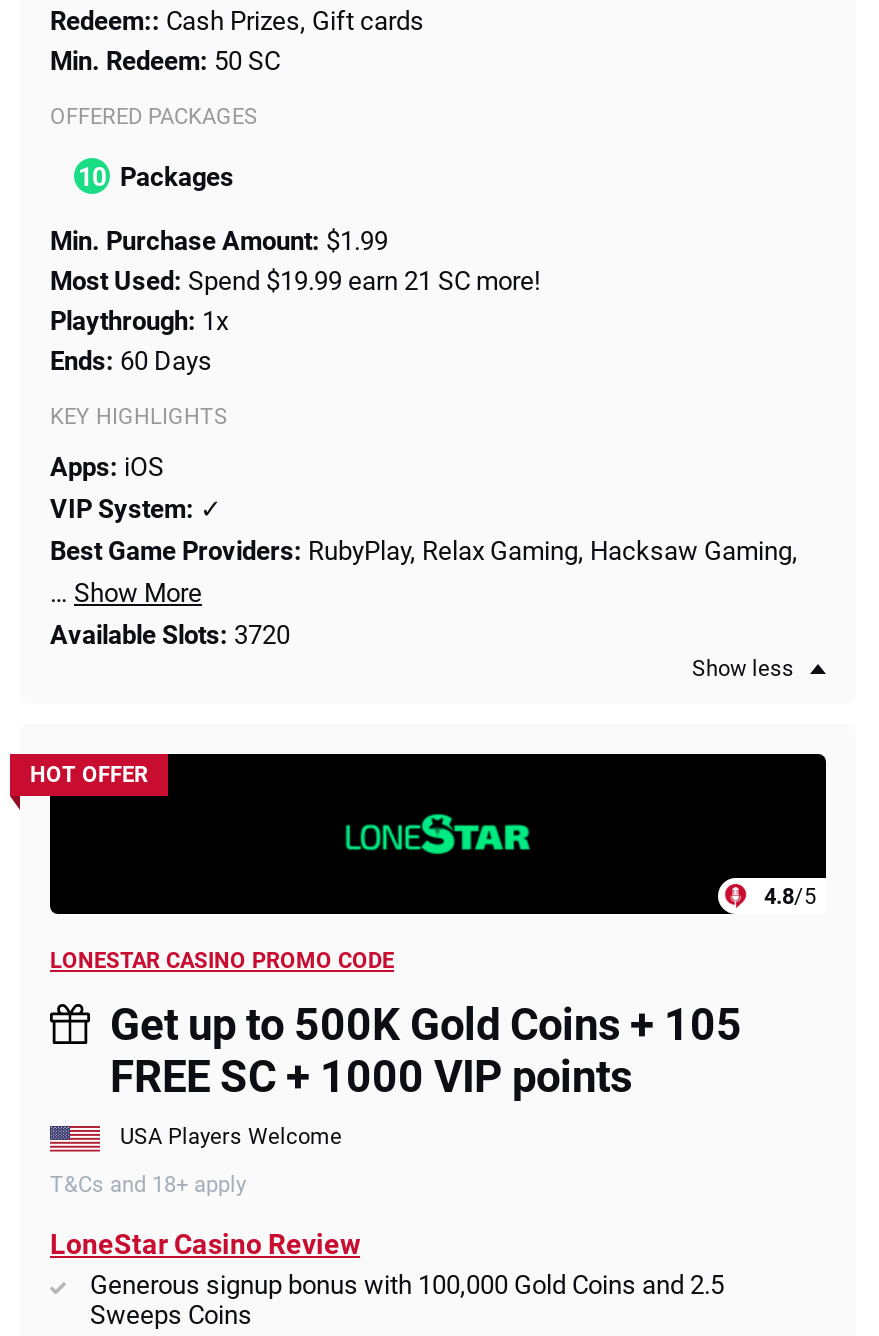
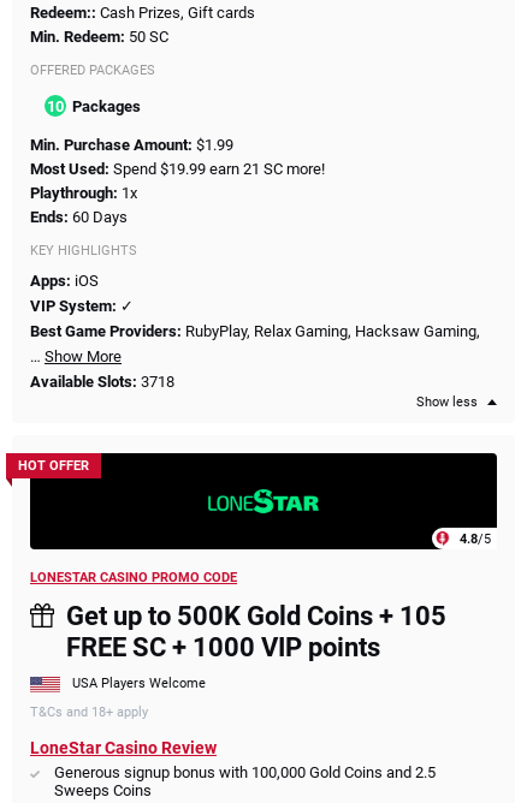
[50,621,290,651] Available Slots: 3720 -> [30,373,174,391] Available Slots: 3718

